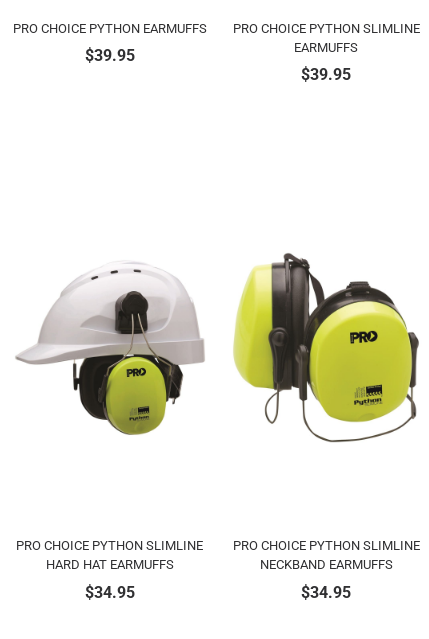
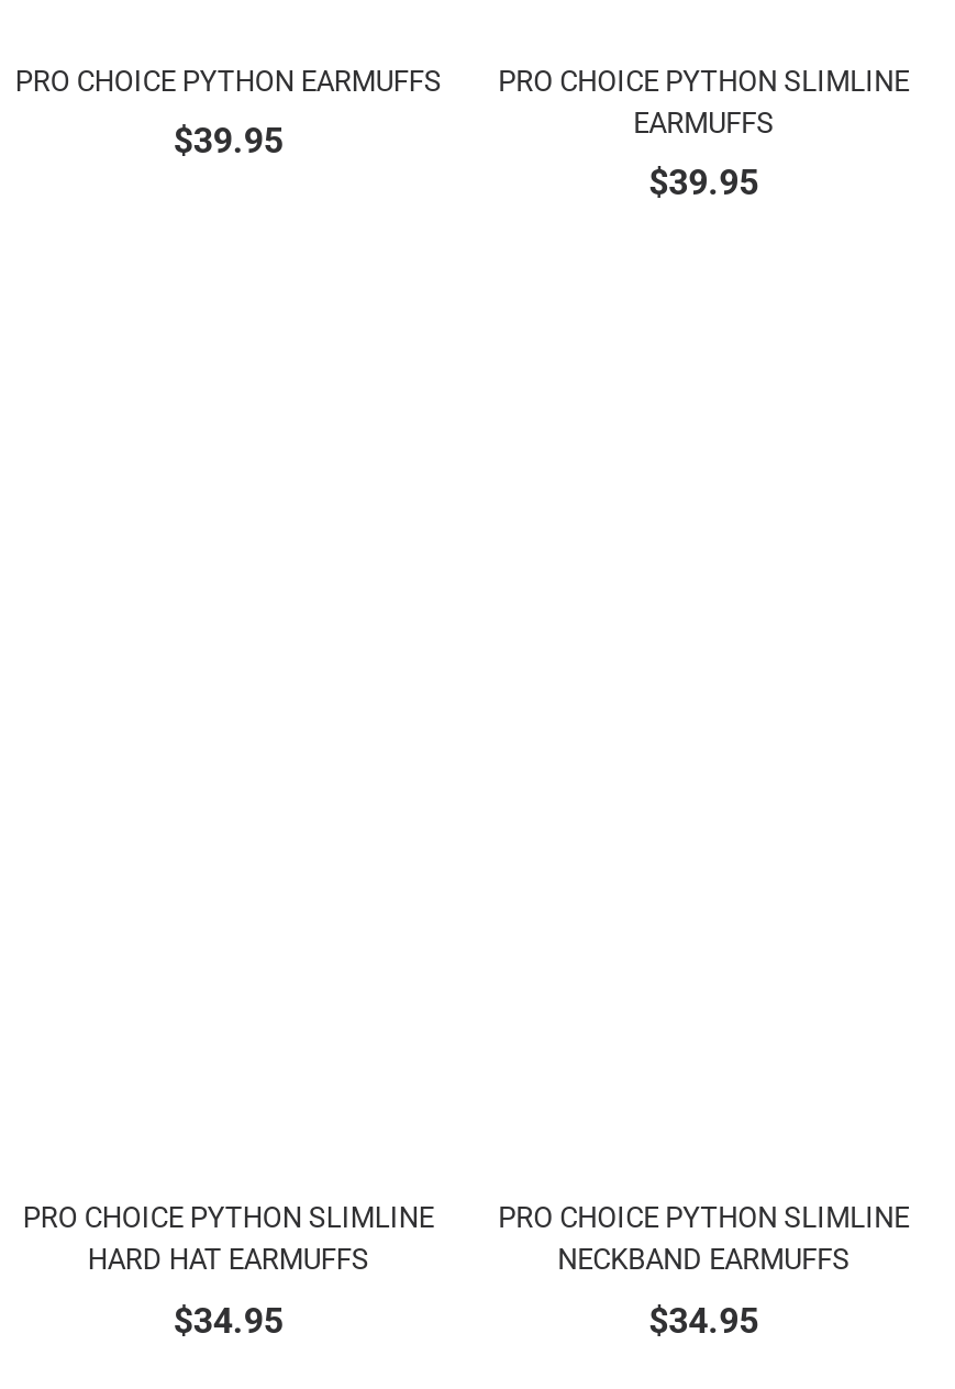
[233,252,420,443] [image] -> none
[15,262,205,436] [image] -> none

